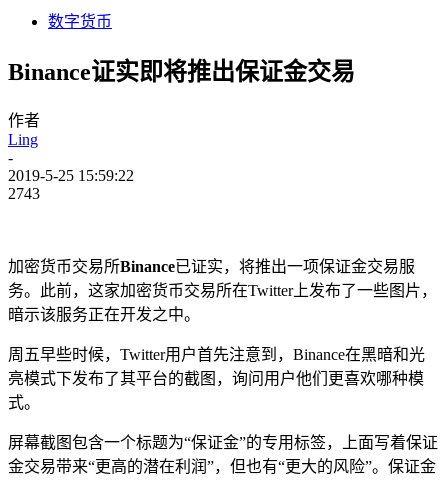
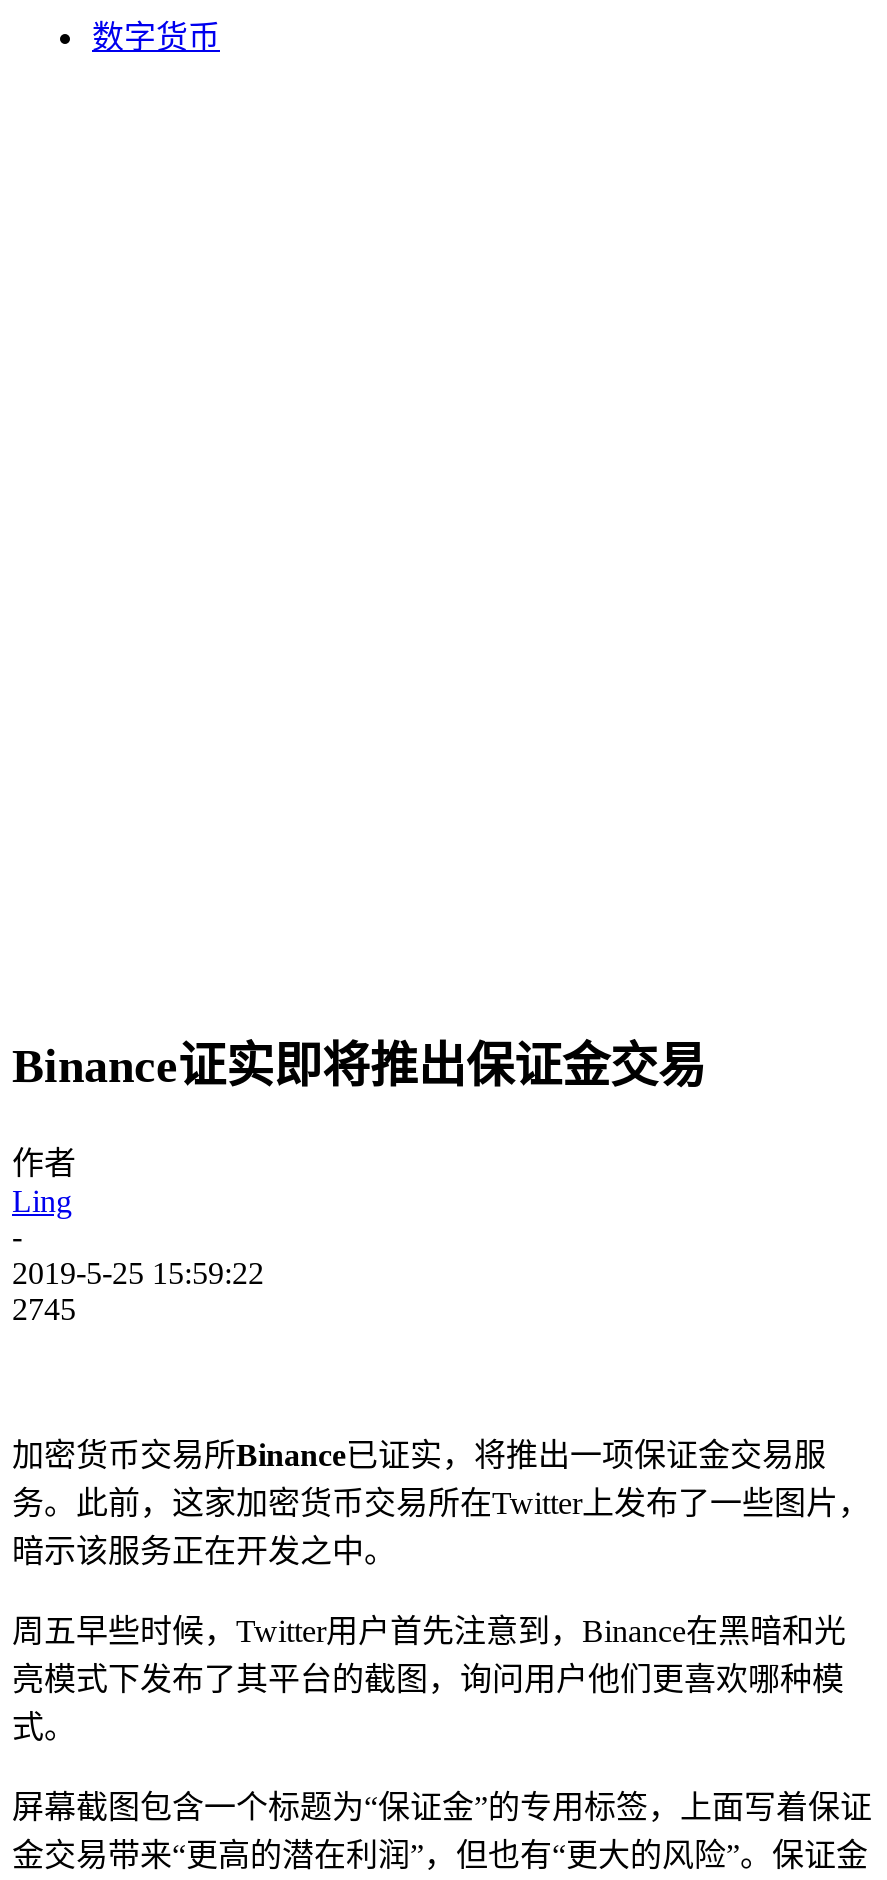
[8,185,40,202] 2743 -> [12,1292,76,1326] 2745

